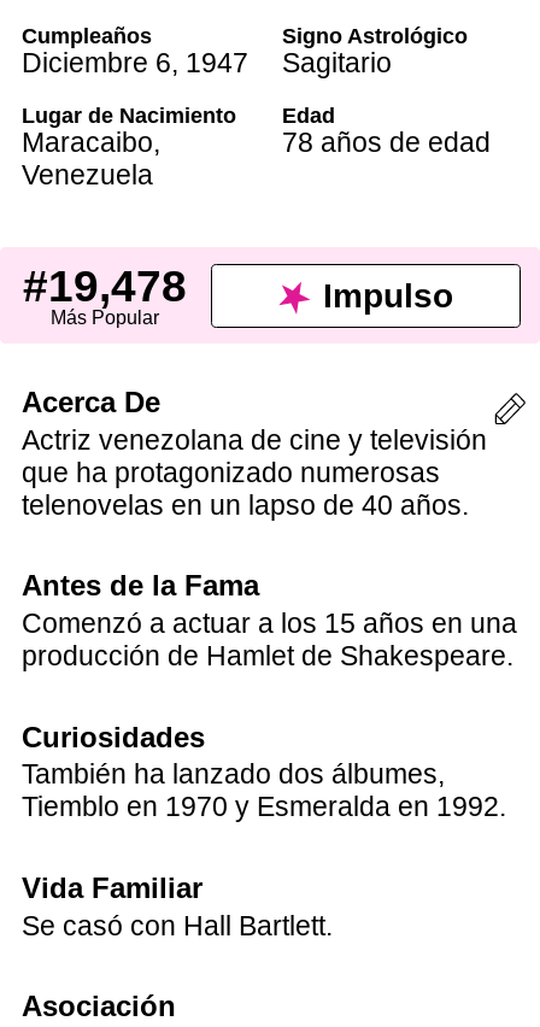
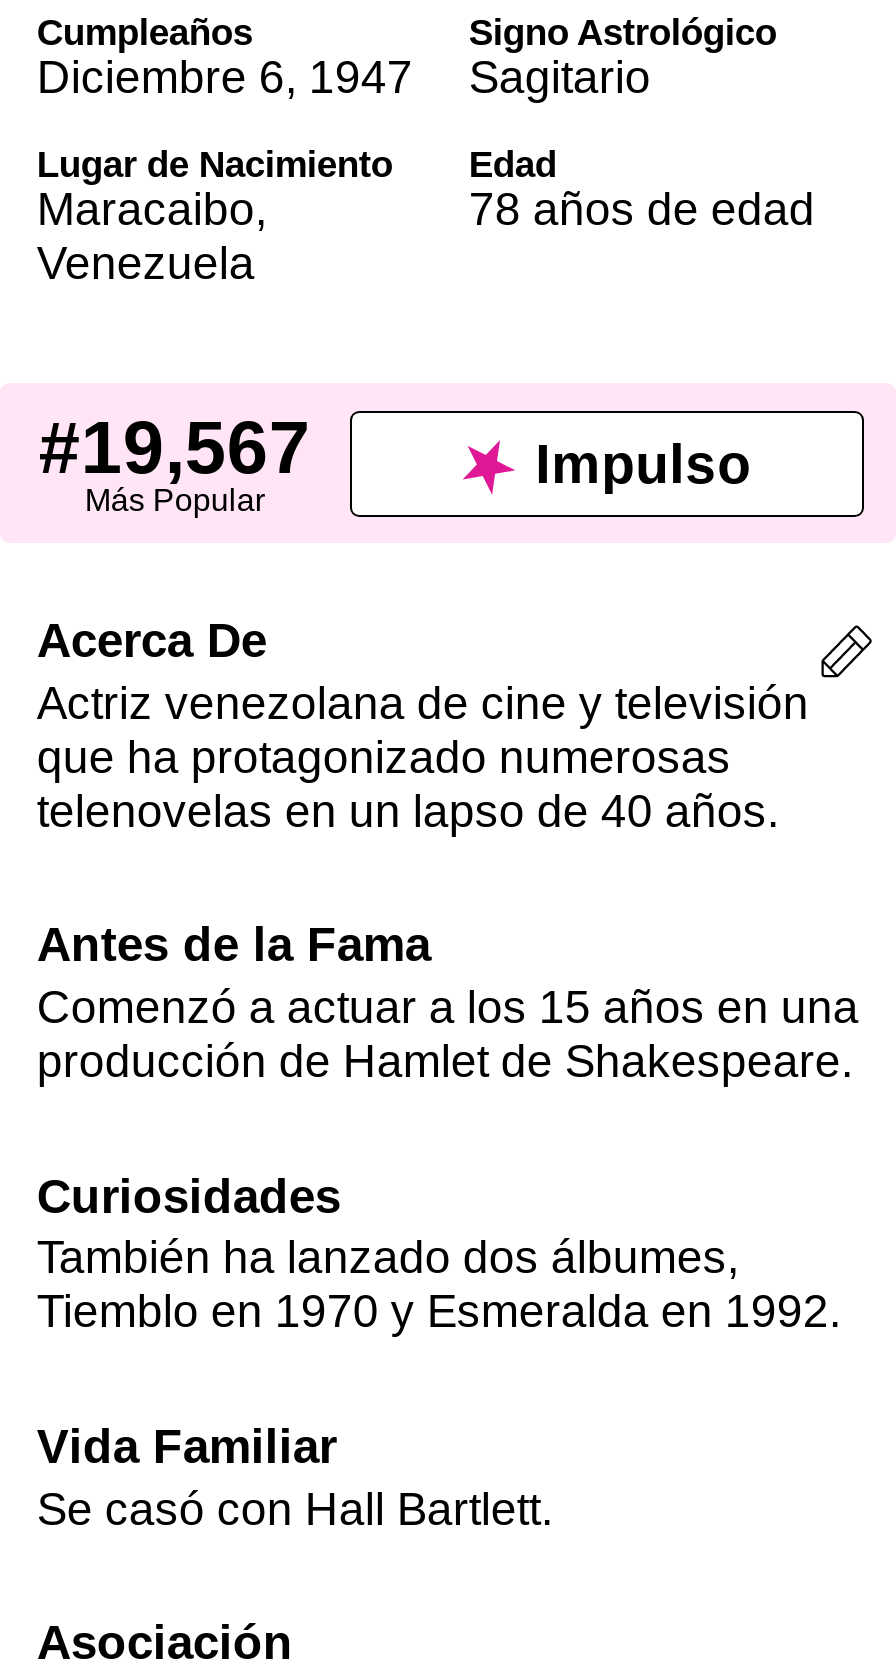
[23,261,187,310] #19,478 -> [39,406,311,488] #19,567

